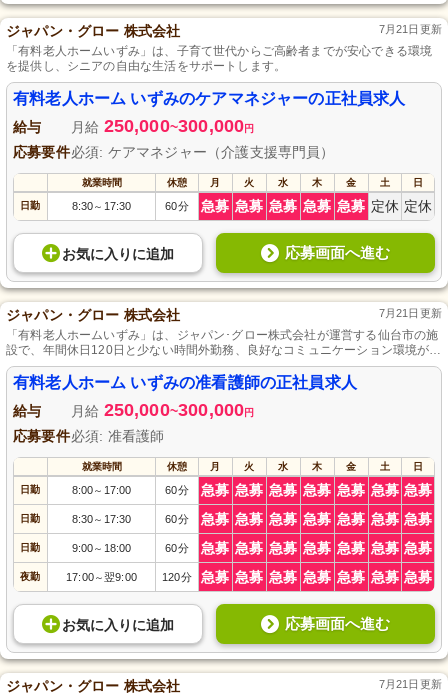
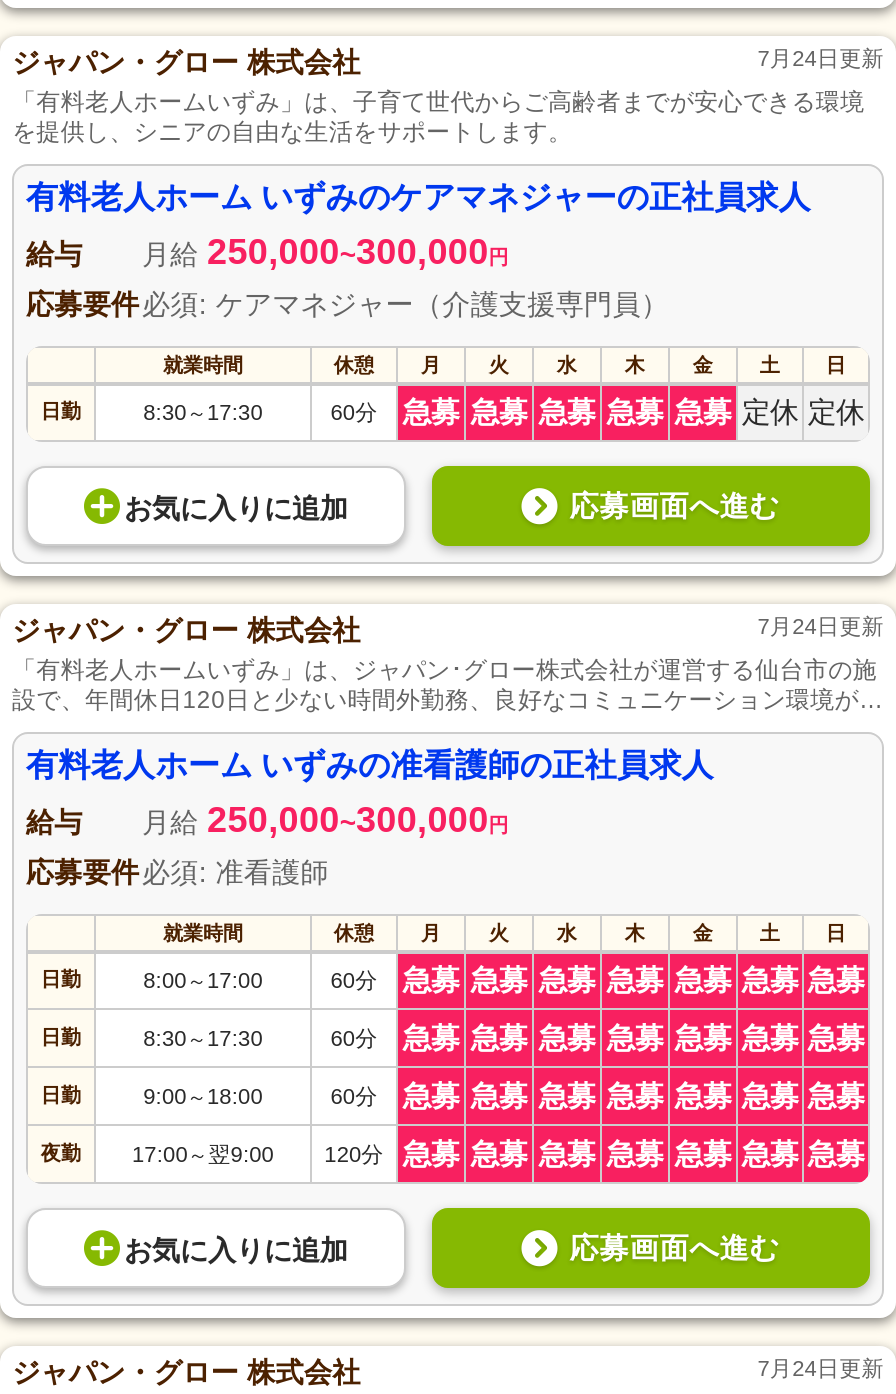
[379,23,442,35] 7月21日更新 -> [757,46,884,70] 7月24日更新
[379,307,442,319] 7月21日更新 -> [757,614,884,638] 7月24日更新
[379,678,442,690] 7月21日更新 -> [757,1356,884,1380] 7月24日更新

